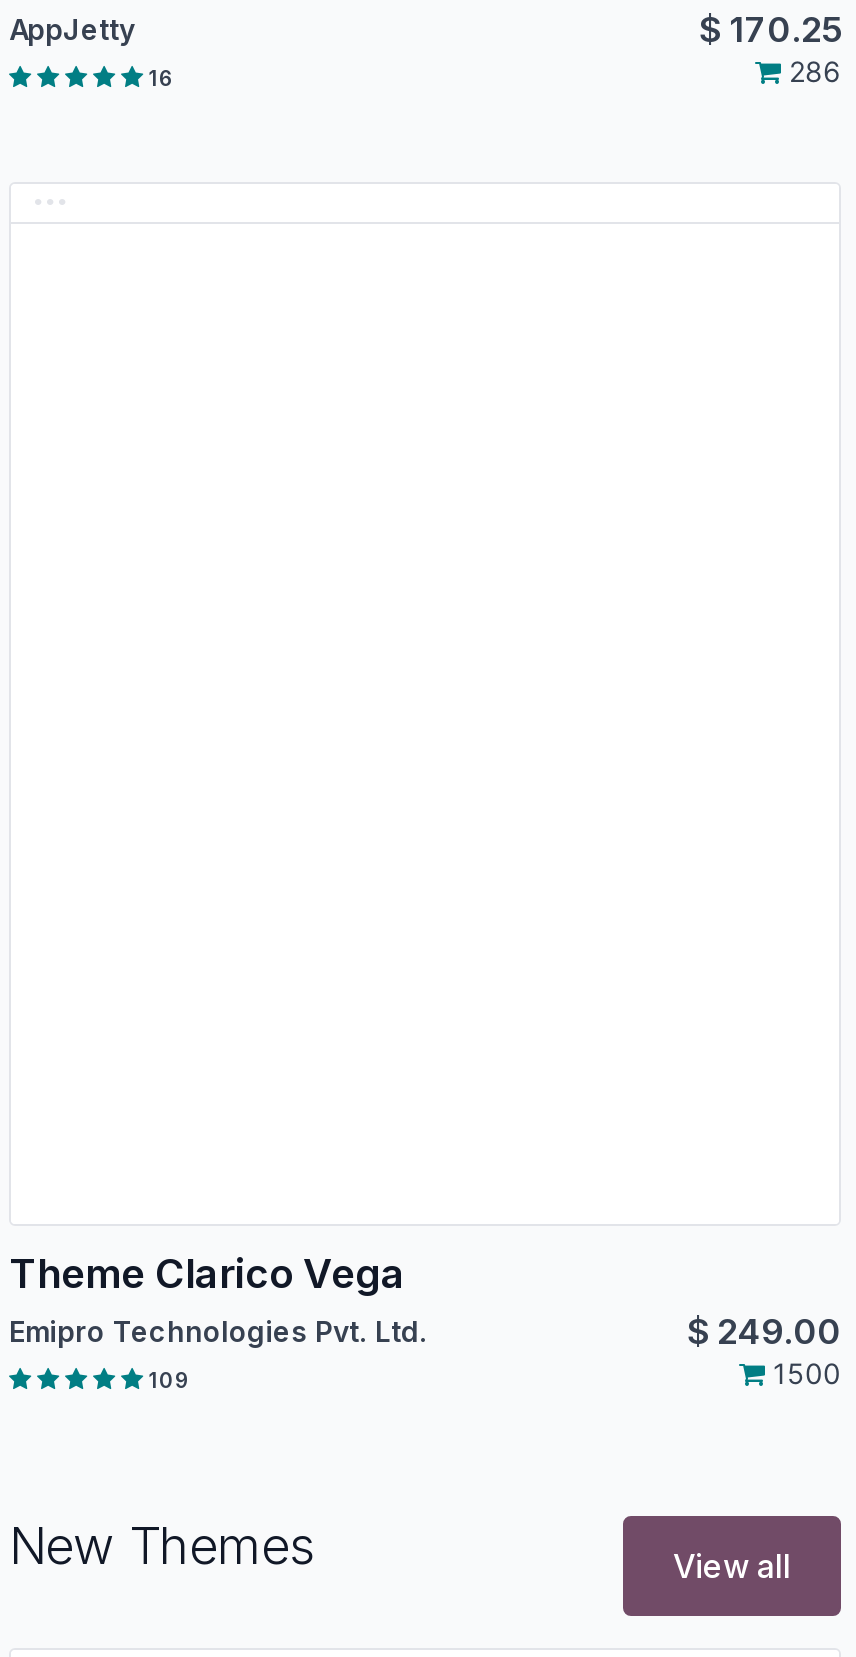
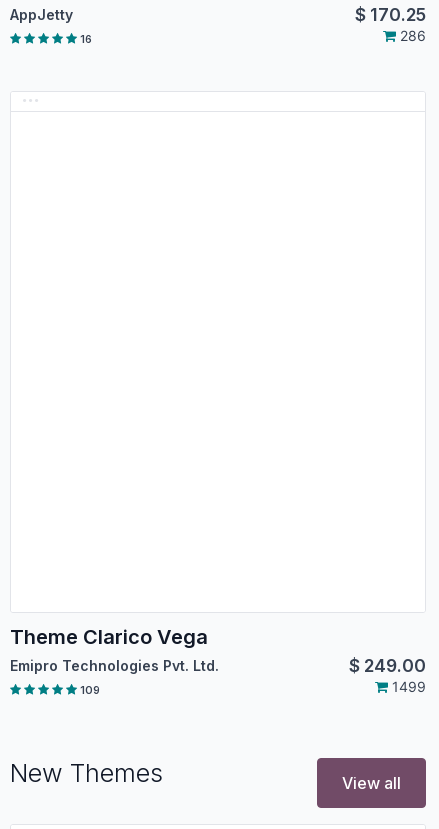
[765,1357,841,1391] 1500 -> [388,678,426,695] 1499

